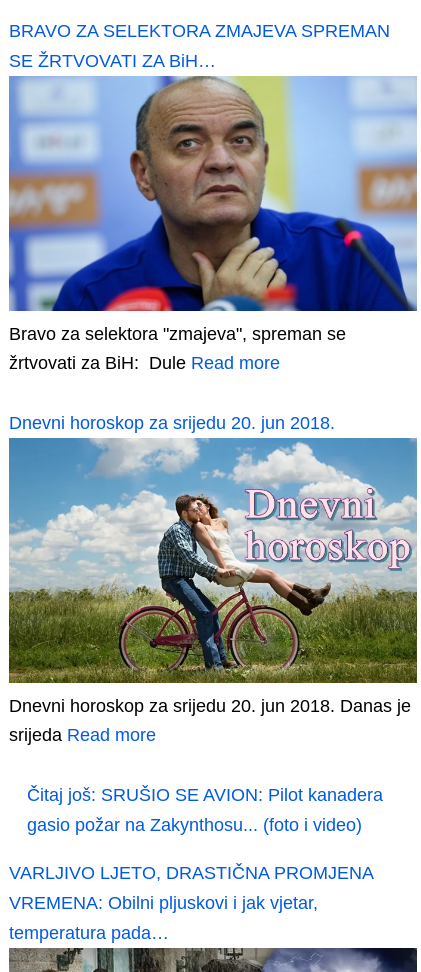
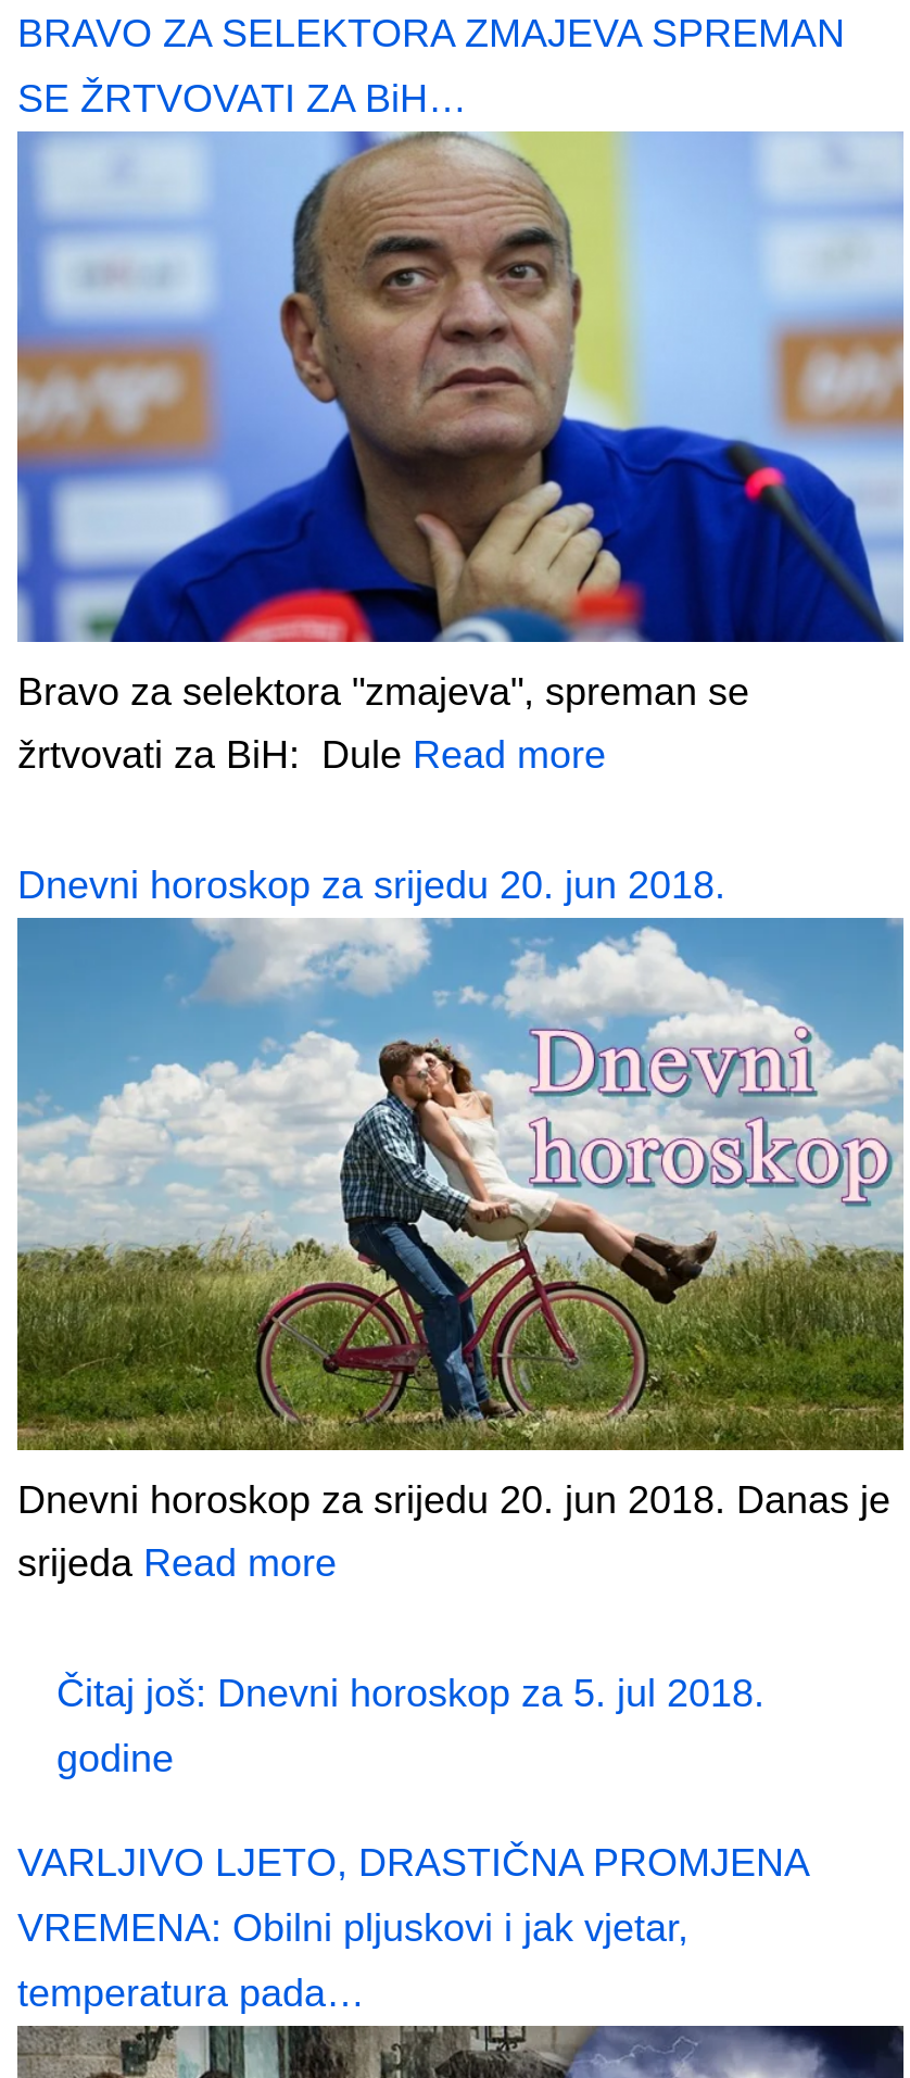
[27,785,383,805] Čitaj još: SRUŠIO SE AVION: Pilot kanadera -> [56,1671,764,1715] Čitaj još: Dnevni horoskop za 5. jul 2018.
[27,815,362,835] gasio požar na Zakynthosu... (foto i video) -> [56,1736,174,1780] godine

